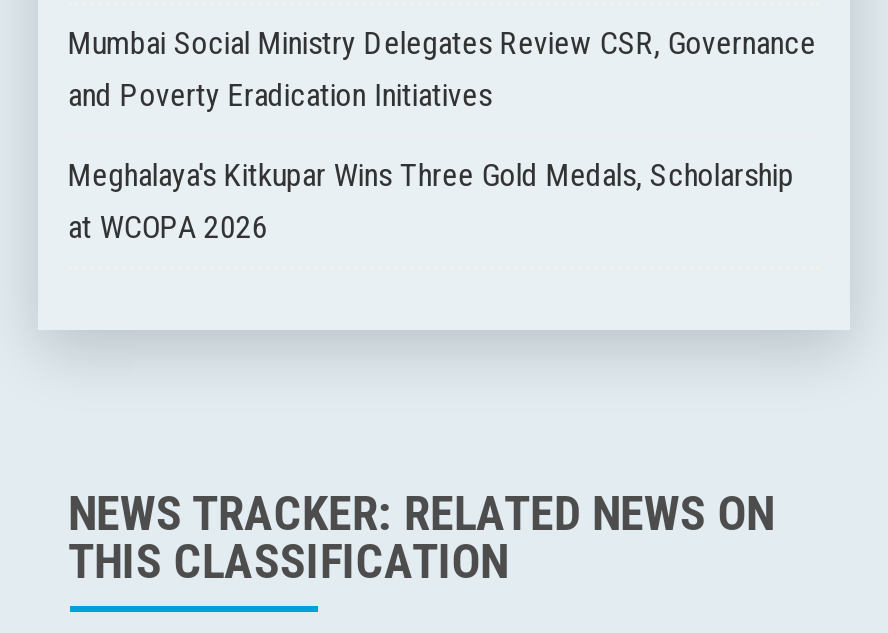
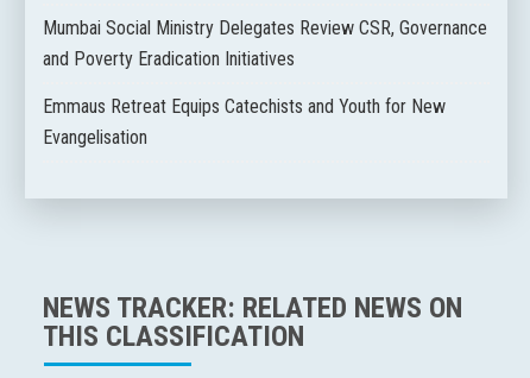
[68,156,794,246] Meghalaya's Kitkupar Wins Three Gold Medals, Scholarship | at WCOPA 2026 -> [43,95,446,148] Emmaus Retreat Equips Catechists and Youth for New | Evangelisation

